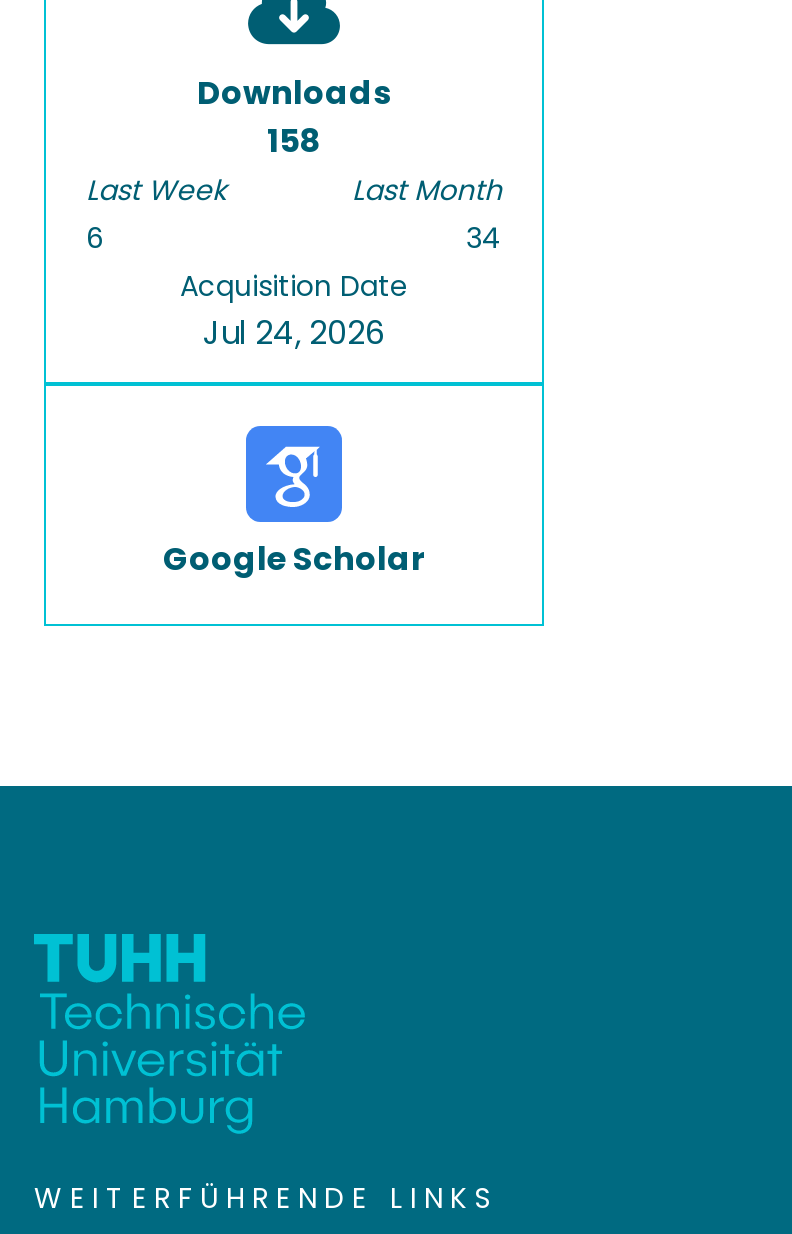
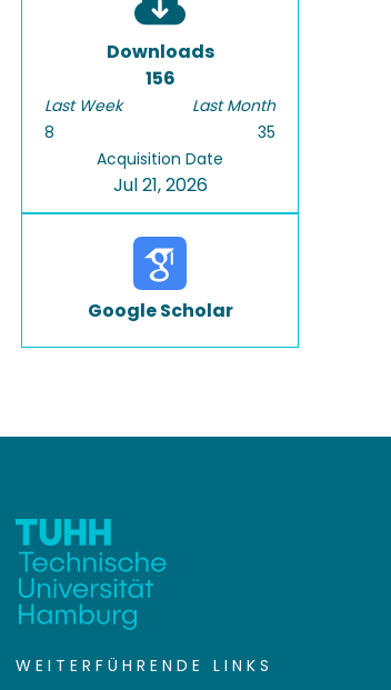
[267,118,321,164] 158 -> [145,66,175,91] 156
[86,218,104,258] 6 -> [44,121,54,143] 8
[466,218,502,258] 34 -> [258,121,275,143] 35
[203,310,385,356] Jul 24, 2026 -> [113,172,207,198] Jul 21, 2026

